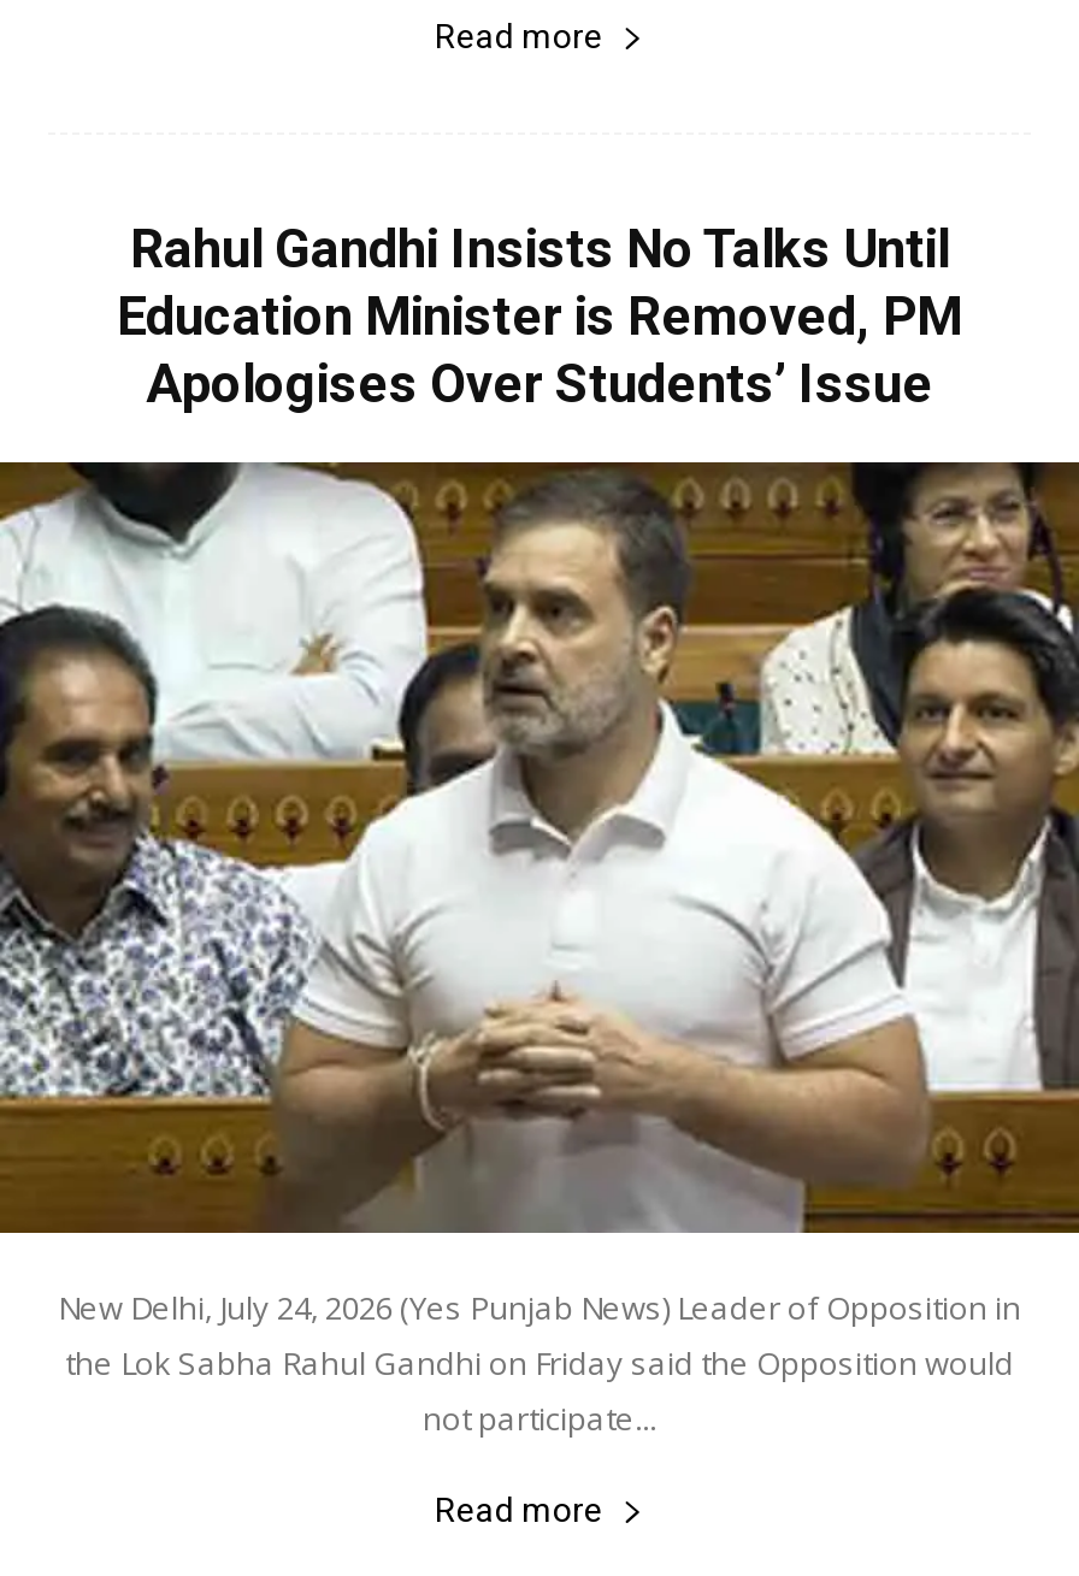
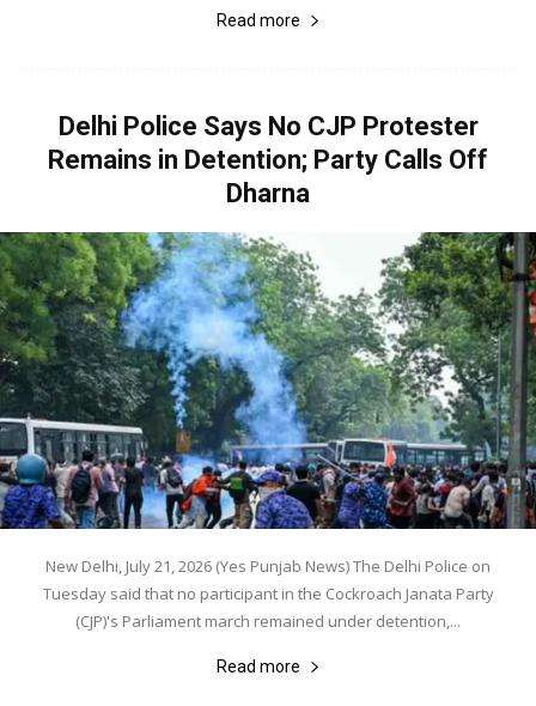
[117,220,962,415] Rahul Gandhi Insists No Talks Until | Education Minister is Removed, PM | Apologises Over Students’ Issue -> [48,111,488,208] Delhi Police Says No CJP Protester | Remains in Detention; Party Calls Off | Dharna
[7,459,1072,1441] [image] | New Delhi, July 24, 2026 (Yes Punjab News) Leader of Opposition in | the Lok Sabha Rahul Gandhi on Friday said the Opposition would | not participate... -> [4,231,532,631] [image] | New Delhi, July 21, 2026 (Yes Punjab News) The Delhi Police on | Tuesday said that no participant in the Cockroach Janata Party | (CJP)'s Parliament march remained under detention,...

